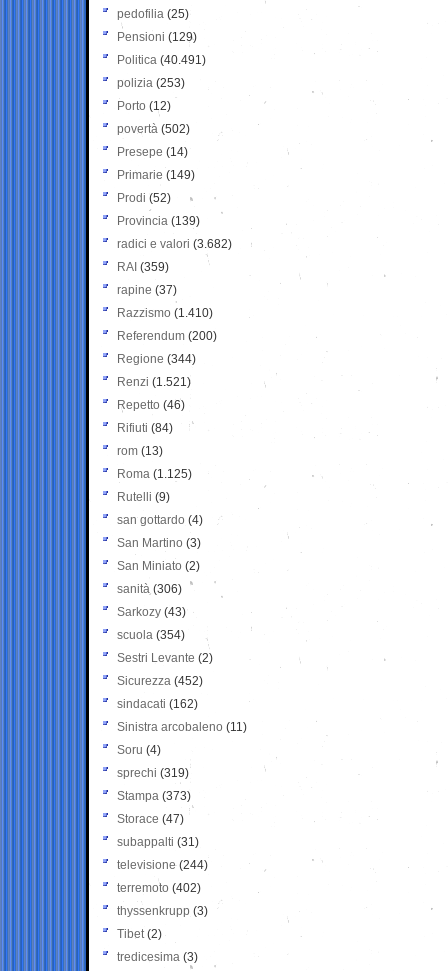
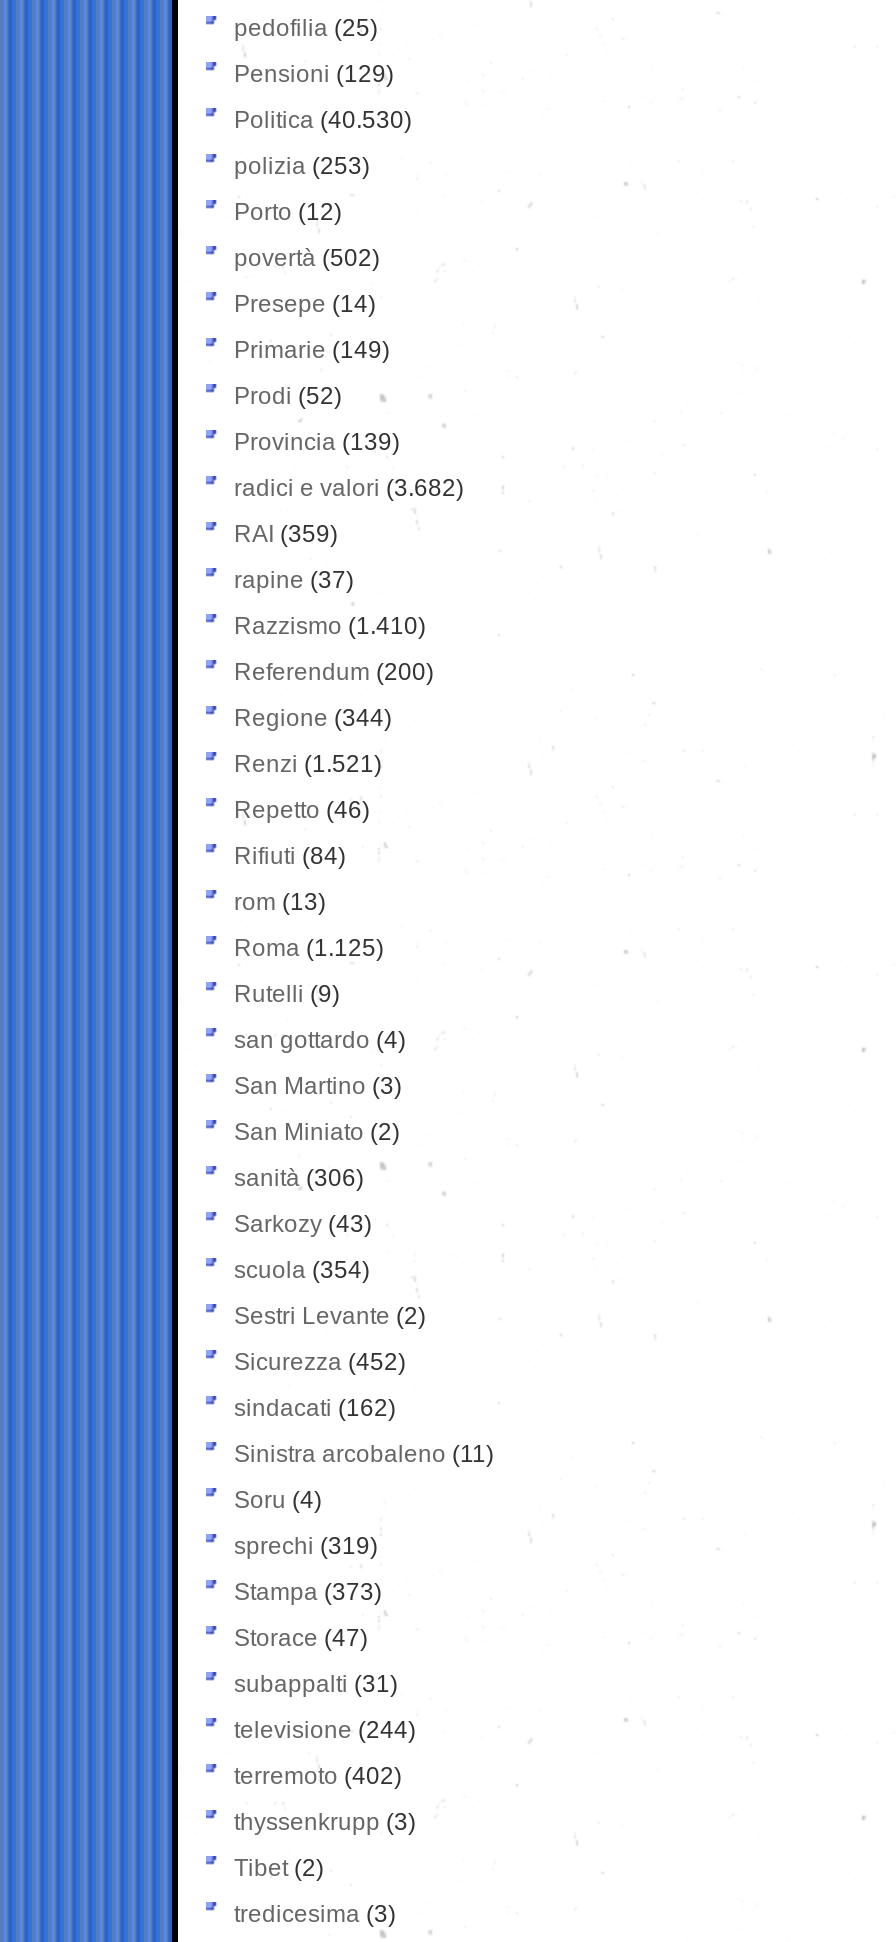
[117,53,206,67] Politica (40.491) -> [234,106,412,134] Politica (40.530)

